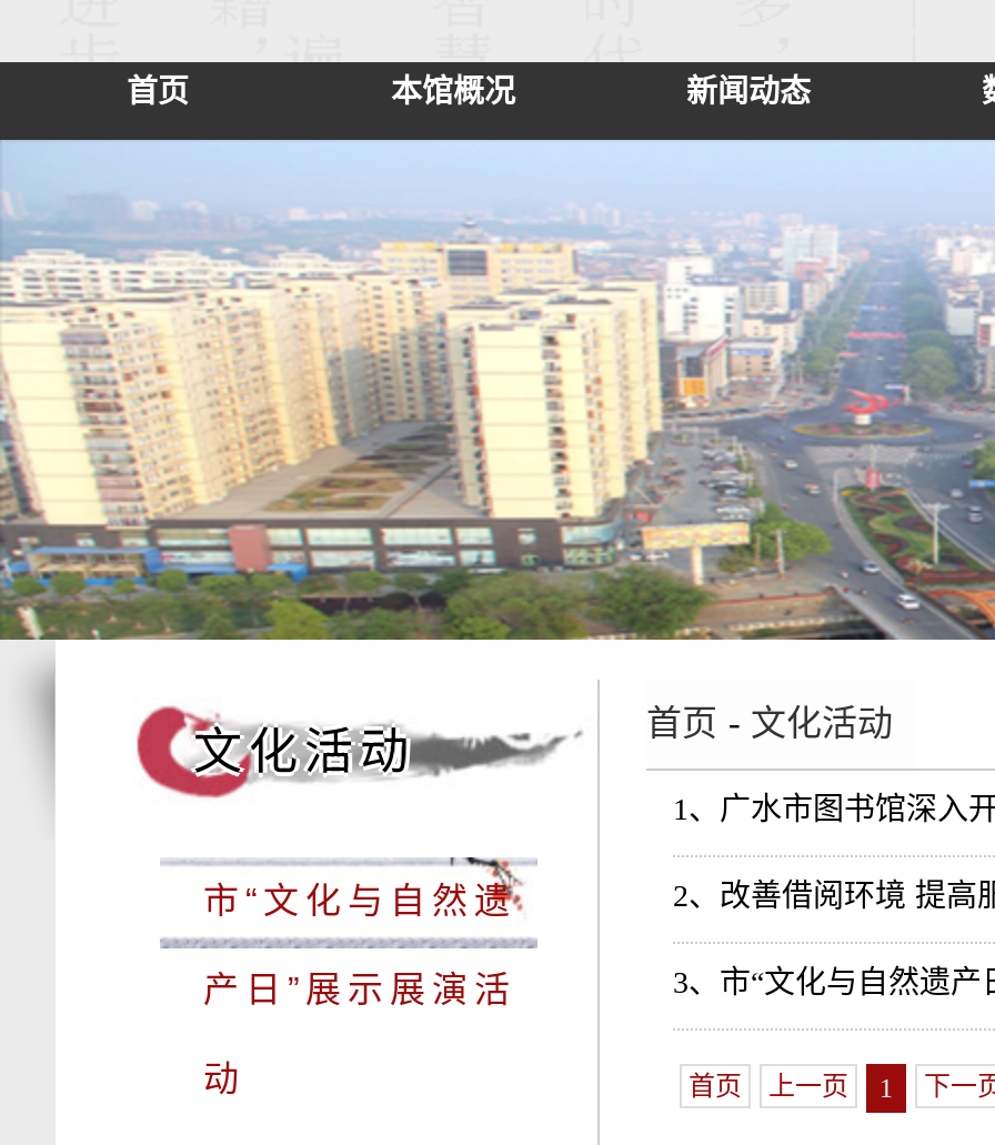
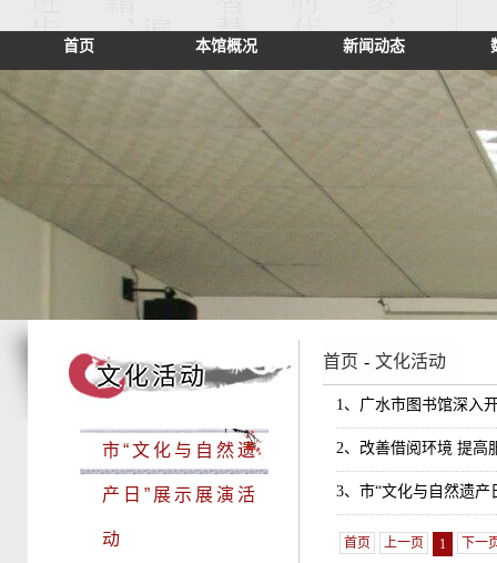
[7,138,988,642] [image] -> [3,69,494,321] [image]

